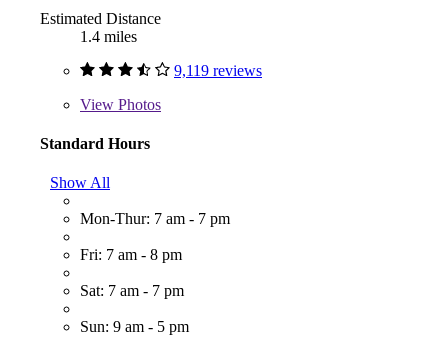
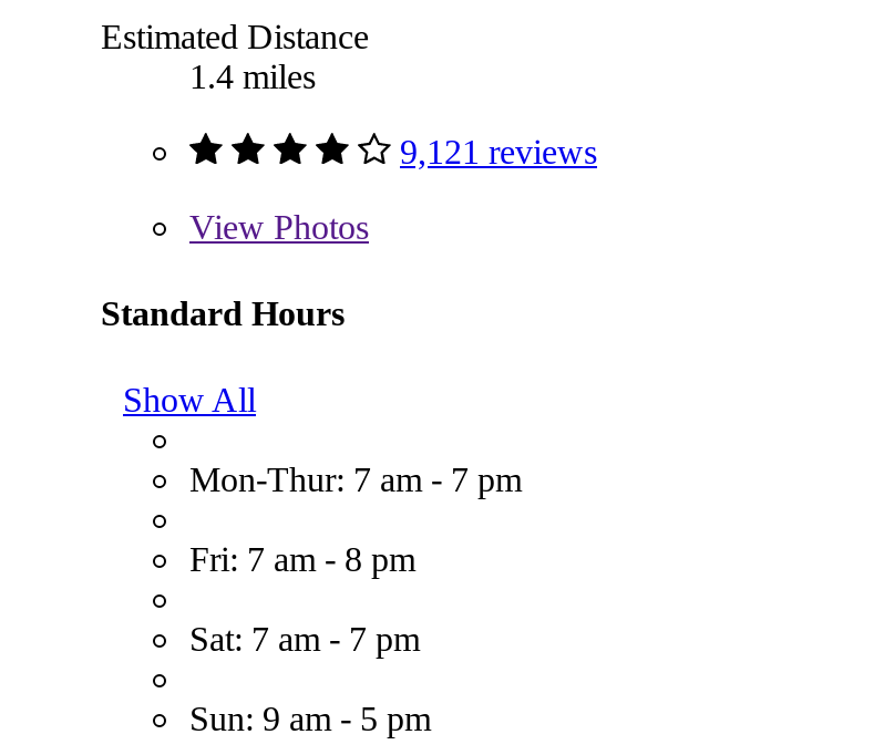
[174,61,262,78] 9,119 reviews -> [400,132,597,169] 9,121 reviews

